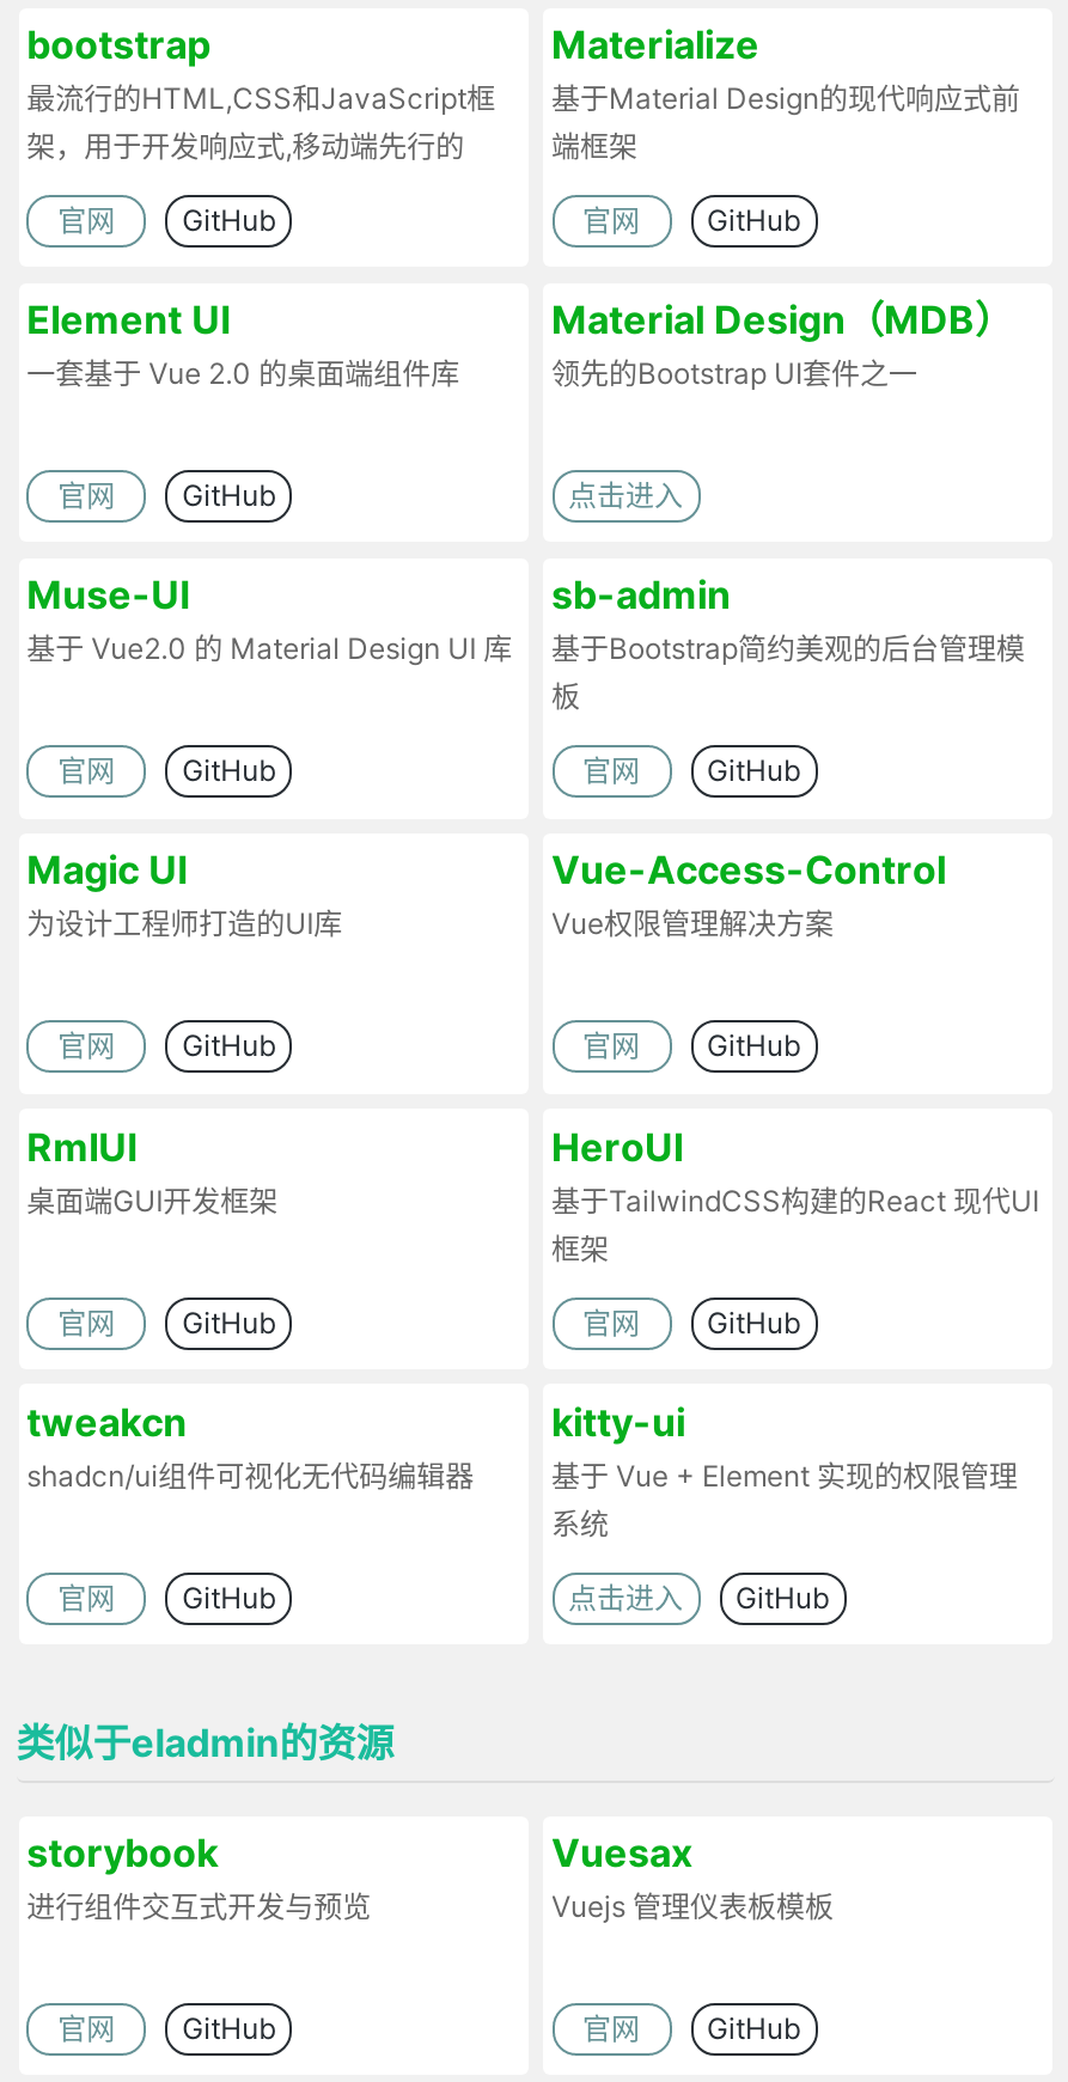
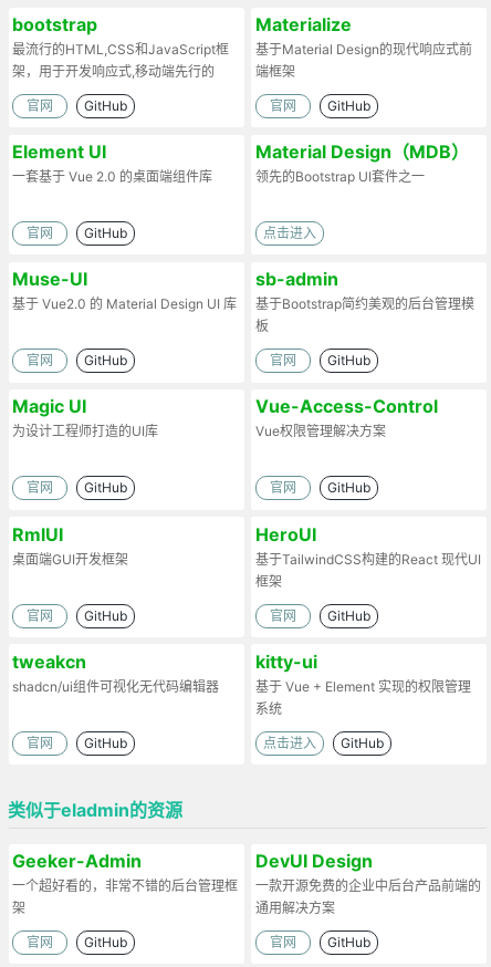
[27,1828,371,1924] storybook | 进行组件交互式开发与预览 -> [12,849,238,916] Geeker-Admin | 一个超好看的，非常不错的后台管理框 | 架
[551,1828,834,1924] Vuesax | Vuejs 管理仪表板模板 -> [255,849,480,916] DevUI Design | 一款开源免费的企业中后台产品前端的 | 通用解决方案

